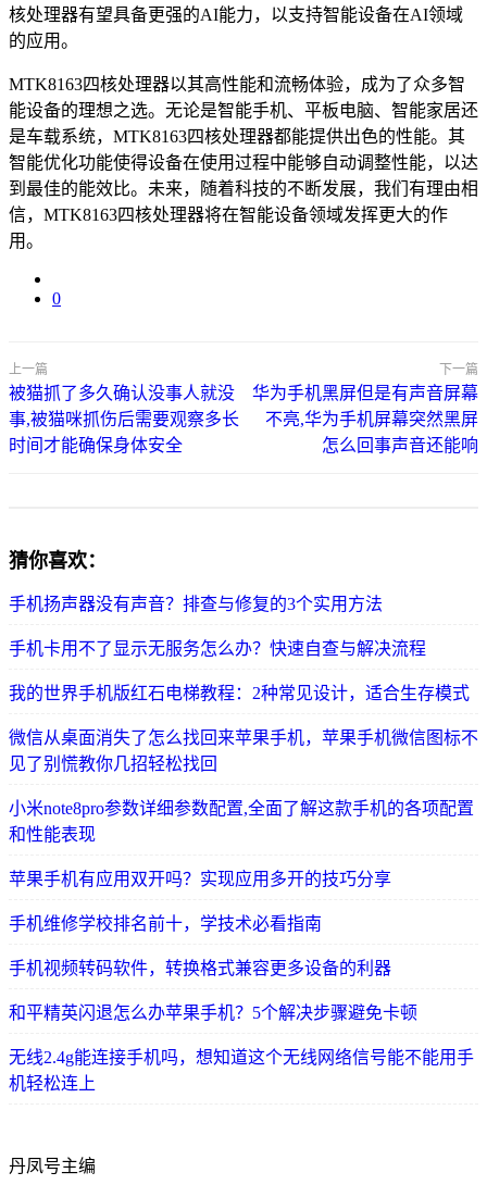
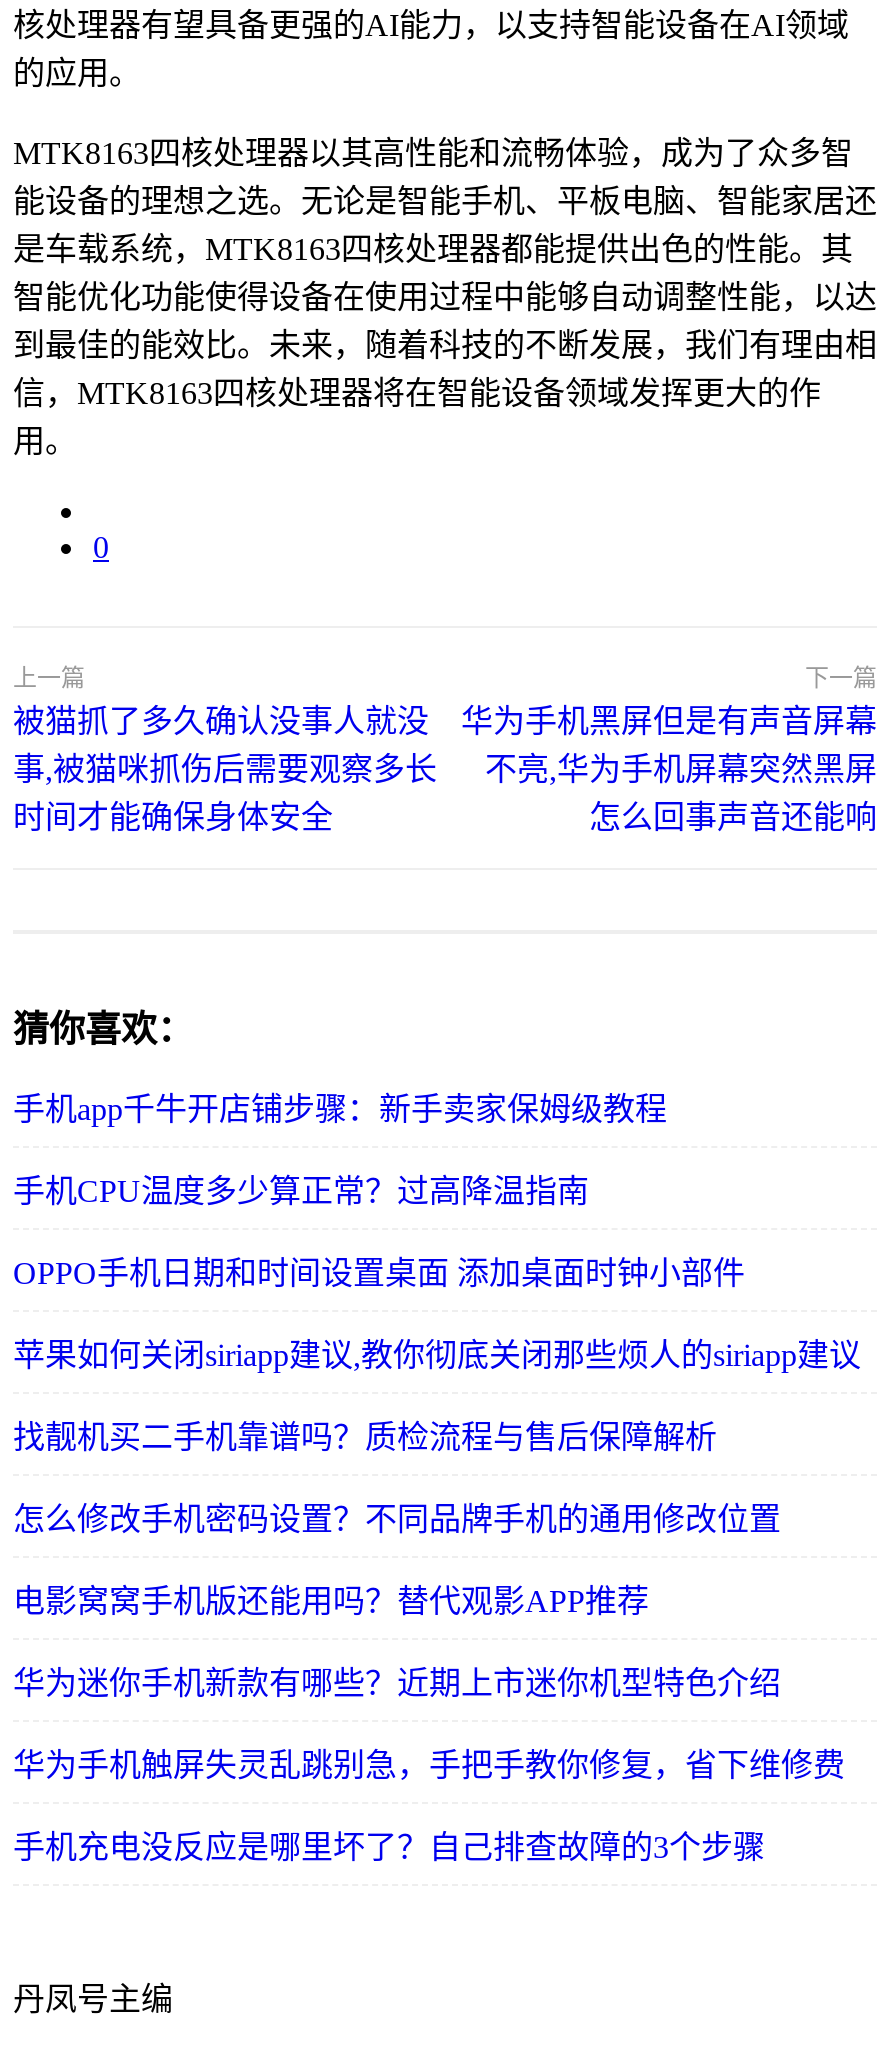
[9,595,383,614] 手机扬声器没有声音？排查与修复的3个实用方法 -> [13,1093,667,1127] 手机app千牛开店铺步骤：新手卖家保姆级教程
[9,640,426,658] 手机卡用不了显示无服务怎么办？快速自查与解决流程 -> [13,1175,589,1209] 手机CPU温度多少算正常？过高降温指南
[9,684,470,703] 我的世界手机版红石电梯教程：2种常见设计，适合生存模式 -> [13,1257,745,1291] OPPO手机日期和时间设置桌面 添加桌面时钟小部件
[9,729,478,773] 微信从桌面消失了怎么找回来苹果手机，苹果手机微信图标不 | 见了别慌教你几招轻松找回 -> [13,1339,861,1373] 苹果如何关闭siriapp建议,教你彻底关闭那些烦人的siriapp建议
[9,799,474,844] 小米note8pro参数详细参数配置,全面了解这款手机的各项配置 | 和性能表现 -> [13,1421,717,1455] 找靓机买二手机靠谱吗？质检流程与售后保障解析
[9,870,391,889] 苹果手机有应用双开吗？实现应用多开的技巧分享 -> [13,1503,781,1537] 怎么修改手机密码设置？不同品牌手机的通用修改位置
[9,915,322,933] 手机维修学校排名前十，学技术必看指南 -> [13,1585,649,1619] 电影窝窝手机版还能用吗？替代观影APP推荐
[9,959,391,978] 手机视频转码软件，转换格式兼容更多设备的利器 -> [13,1667,781,1701] 华为迷你手机新款有哪些？近期上市迷你机型特色介绍
[9,1004,417,1022] 和平精英闪退怎么办苹果手机？5个解决步骤避免卡顿 -> [13,1749,845,1783] 华为手机触屏失灵乱跳别急，手把手教你修复，省下维修费
[9,1048,474,1093] 无线2.4g能连接手机吗，想知道这个无线网络信号能不能用手 | 机轻松连上 -> [13,1831,765,1865] 手机充电没反应是哪里坏了？自己排查故障的3个步骤

